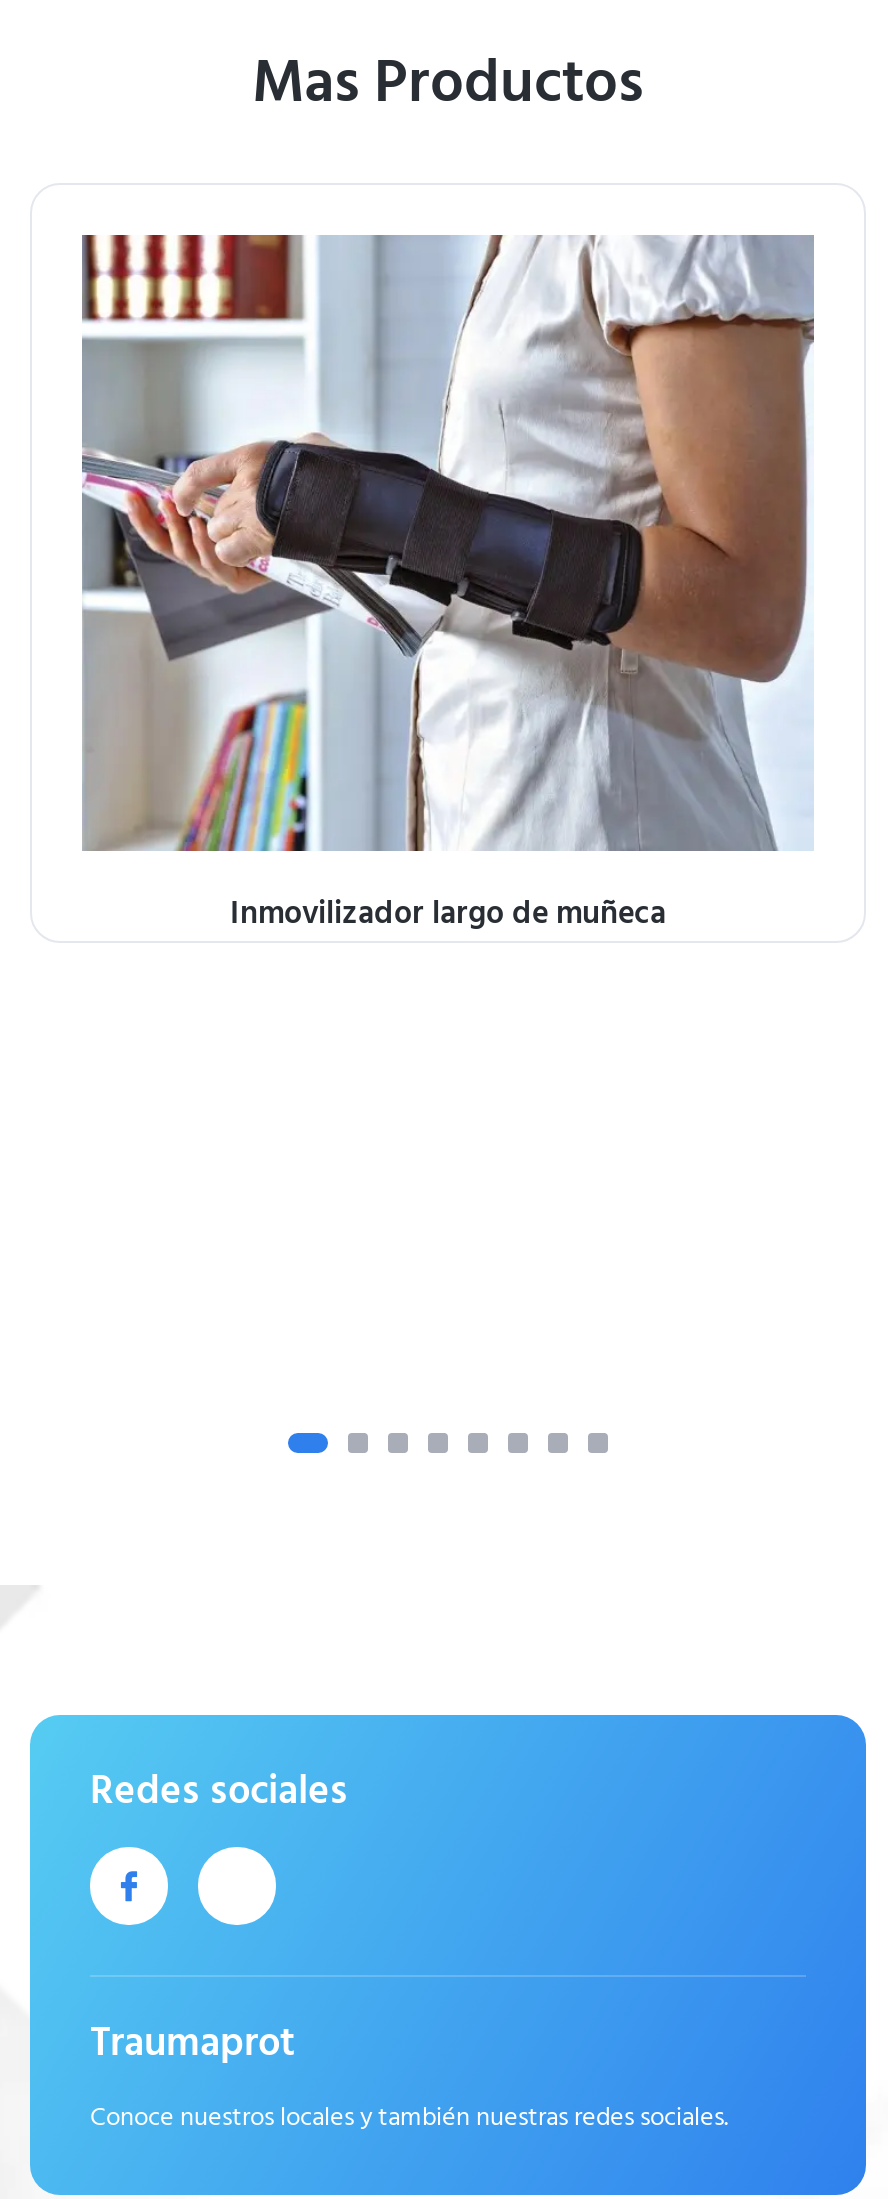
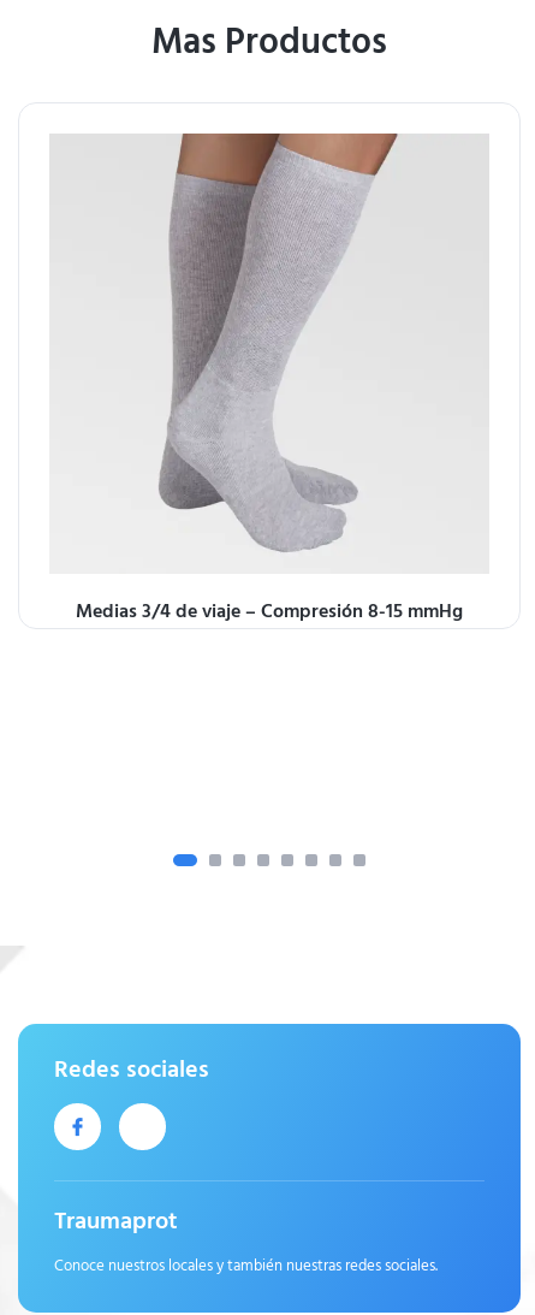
[80,233,814,873] [image] -> [49,132,488,517] [image]
[230,888,666,940] Inmovilizador largo de muñeca -> [76,595,463,626] Medias 3/4 de viaje – Compresión 8-15 mmHg

